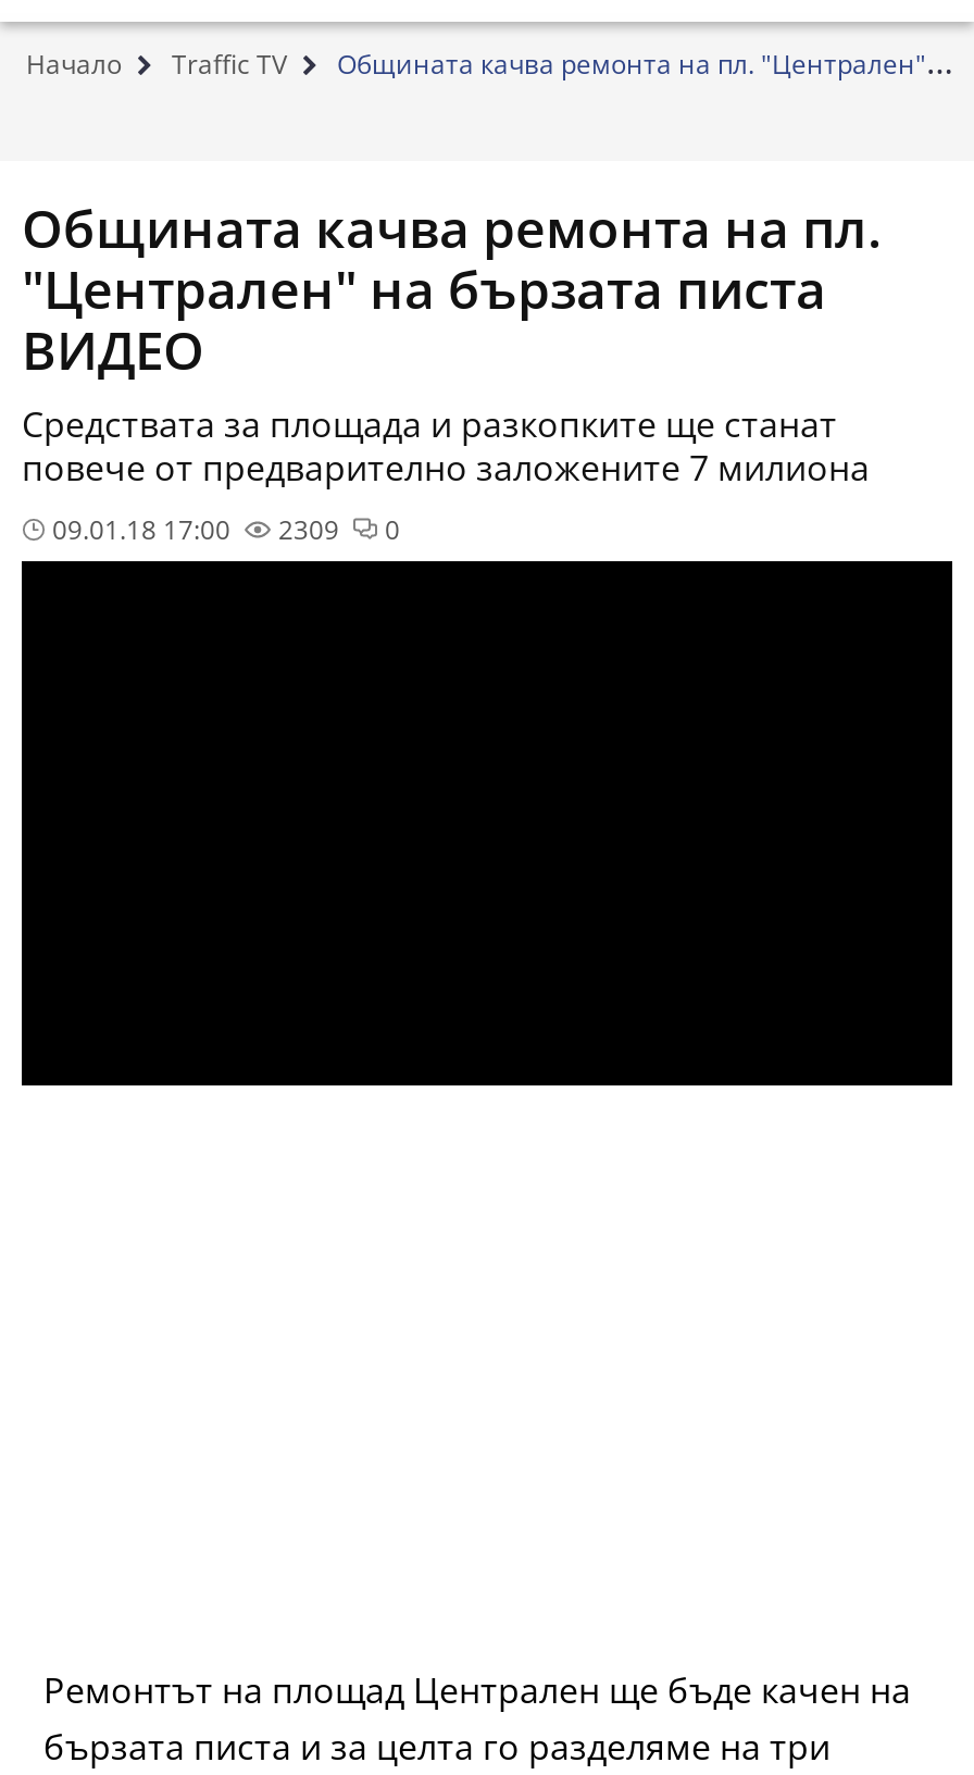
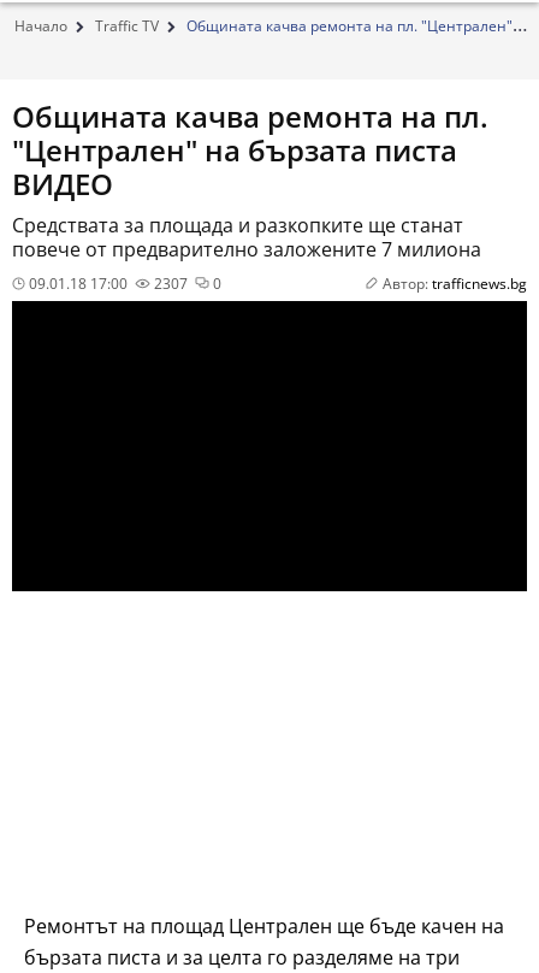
[272,511,339,548] 2309 -> [150,273,188,294] 2307
none -> [383,273,527,294] Автор: trafficnews.bg

